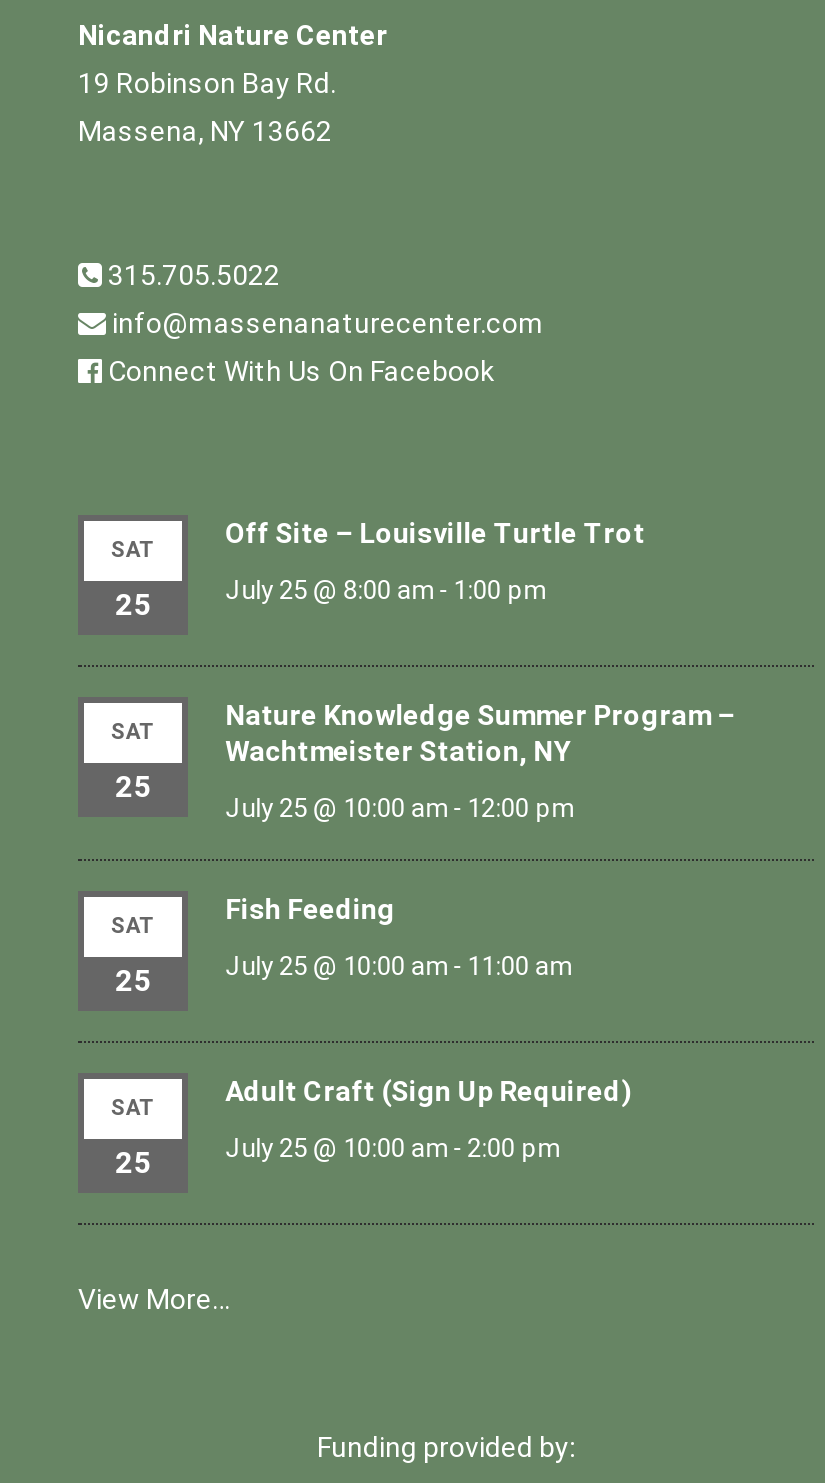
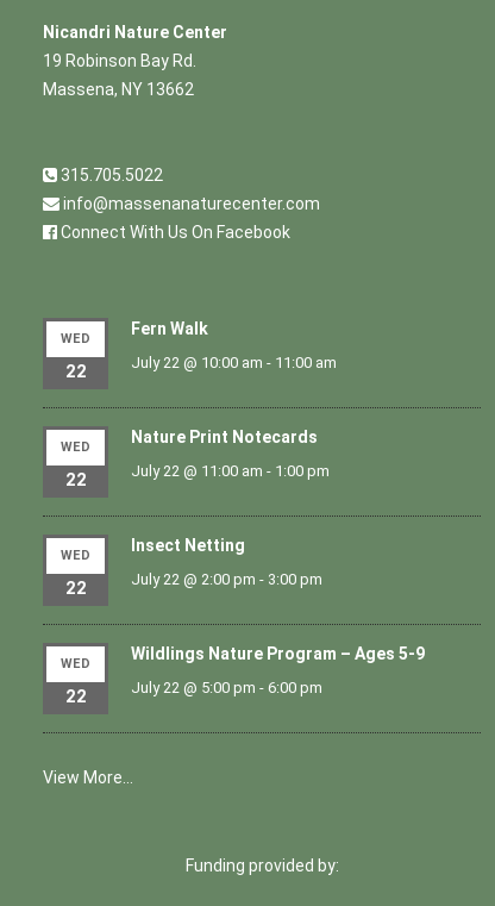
[225,517,645,549] Off Site – Louisville Turtle Trot -> [130,319,208,338] Fern Walk
[111,537,156,563] SAT -> [60,331,91,346] WED
[225,575,545,605] July 25 @ 8:00 am - 1:00 pm -> [130,353,336,371] July 22 @ 10:00 am - 11:00 am
[115,587,151,623] 25 -> [65,361,86,382] 22
[225,699,735,767] Nature Knowledge Summer Program – | Wachtmeister Station, NY -> [130,427,317,446] Nature Print Notecards
[111,719,156,745] SAT -> [60,439,91,455] WED
[115,769,151,805] 25 -> [65,469,86,490] 22
[225,793,573,823] July 25 @ 10:00 am - 12:00 pm -> [130,462,329,480] July 22 @ 11:00 am - 1:00 pm
[225,893,395,925] Fish Feeding -> [130,536,245,555] Insect Netting
[111,913,156,939] SAT -> [60,548,91,563] WED
[225,951,571,981] July 25 @ 10:00 am - 11:00 am -> [130,570,322,588] July 22 @ 2:00 pm - 3:00 pm
[115,963,151,999] 25 -> [65,577,86,599] 22
[225,1075,631,1107] Adult Craft (Sign Up Required) -> [130,644,424,663] Wildlings Nature Program – Ages 5-9
[111,1095,156,1121] SAT -> [60,656,91,671] WED
[225,1133,559,1163] July 25 @ 10:00 am - 2:00 pm -> [130,678,322,696] July 22 @ 5:00 pm - 6:00 pm
[115,1145,151,1181] 25 -> [65,686,86,707] 22

